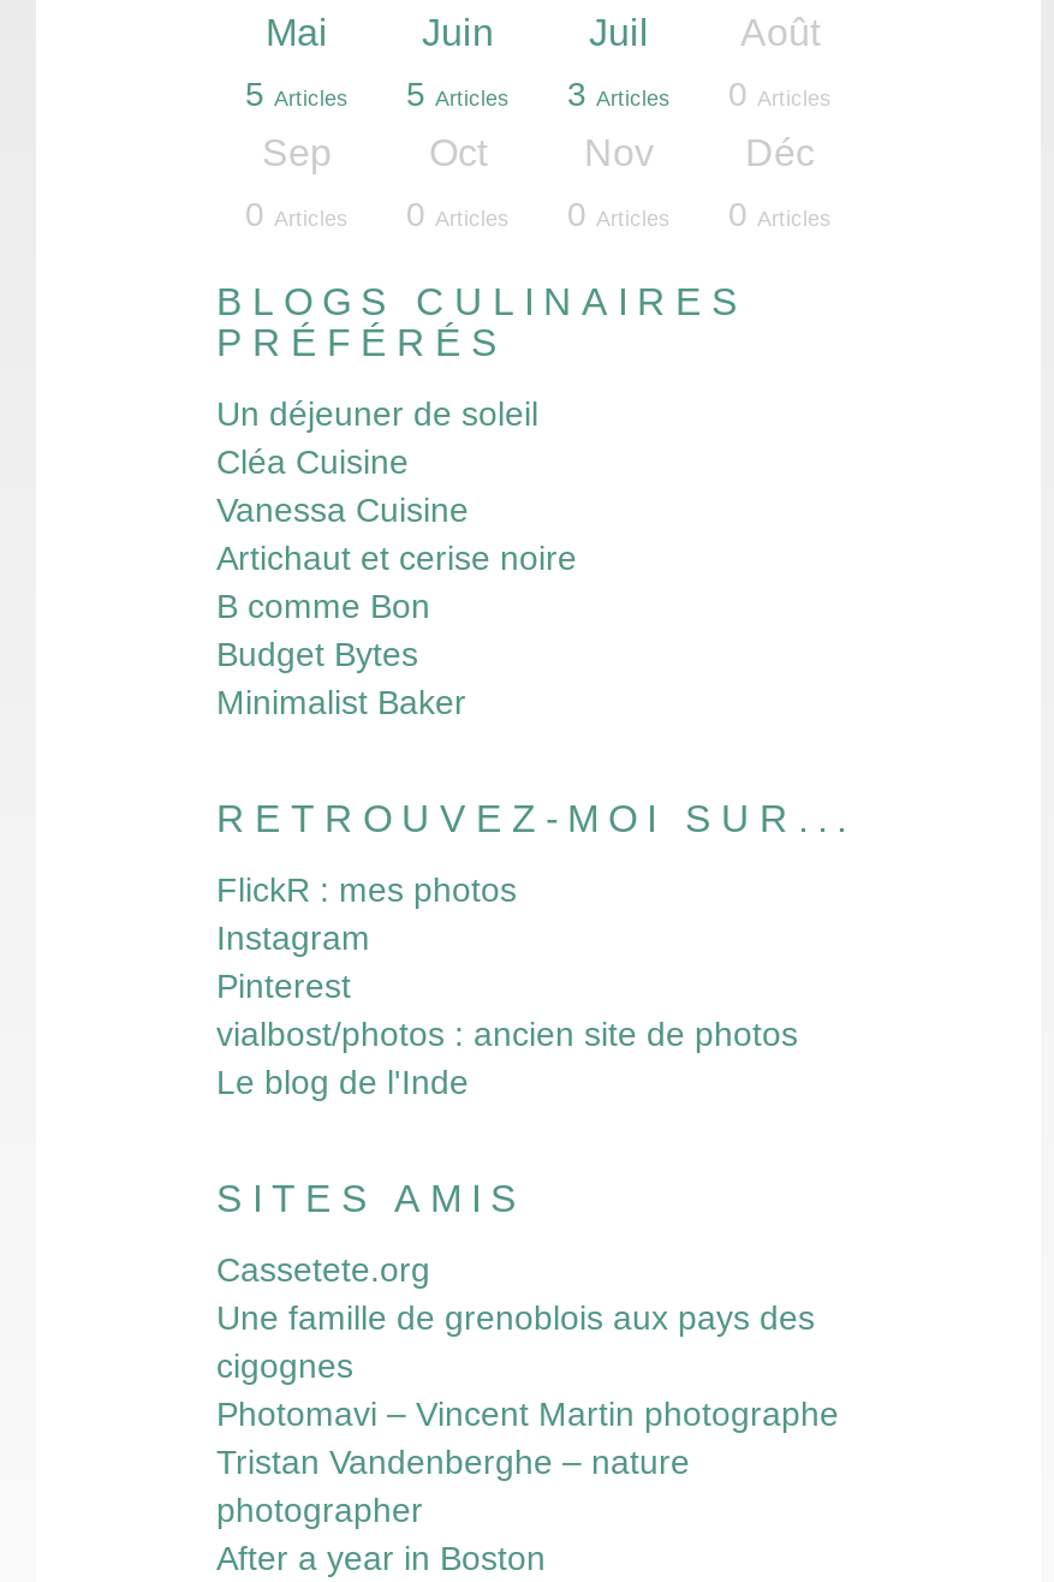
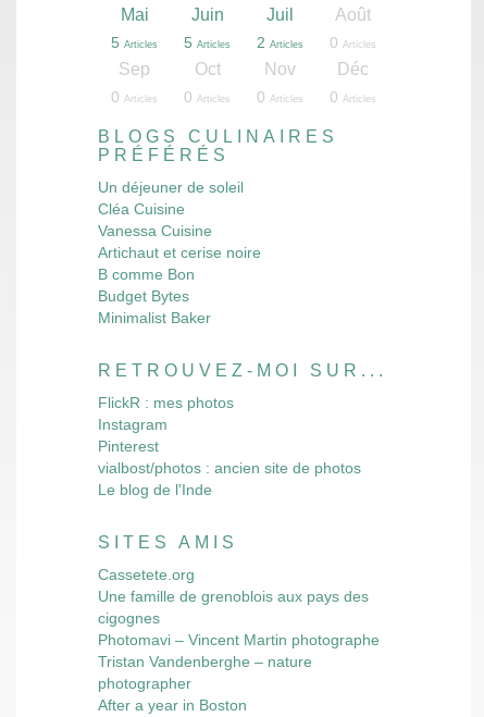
[567,73,671,111] 3 Articles -> [257,34,303,51] 2 Articles

